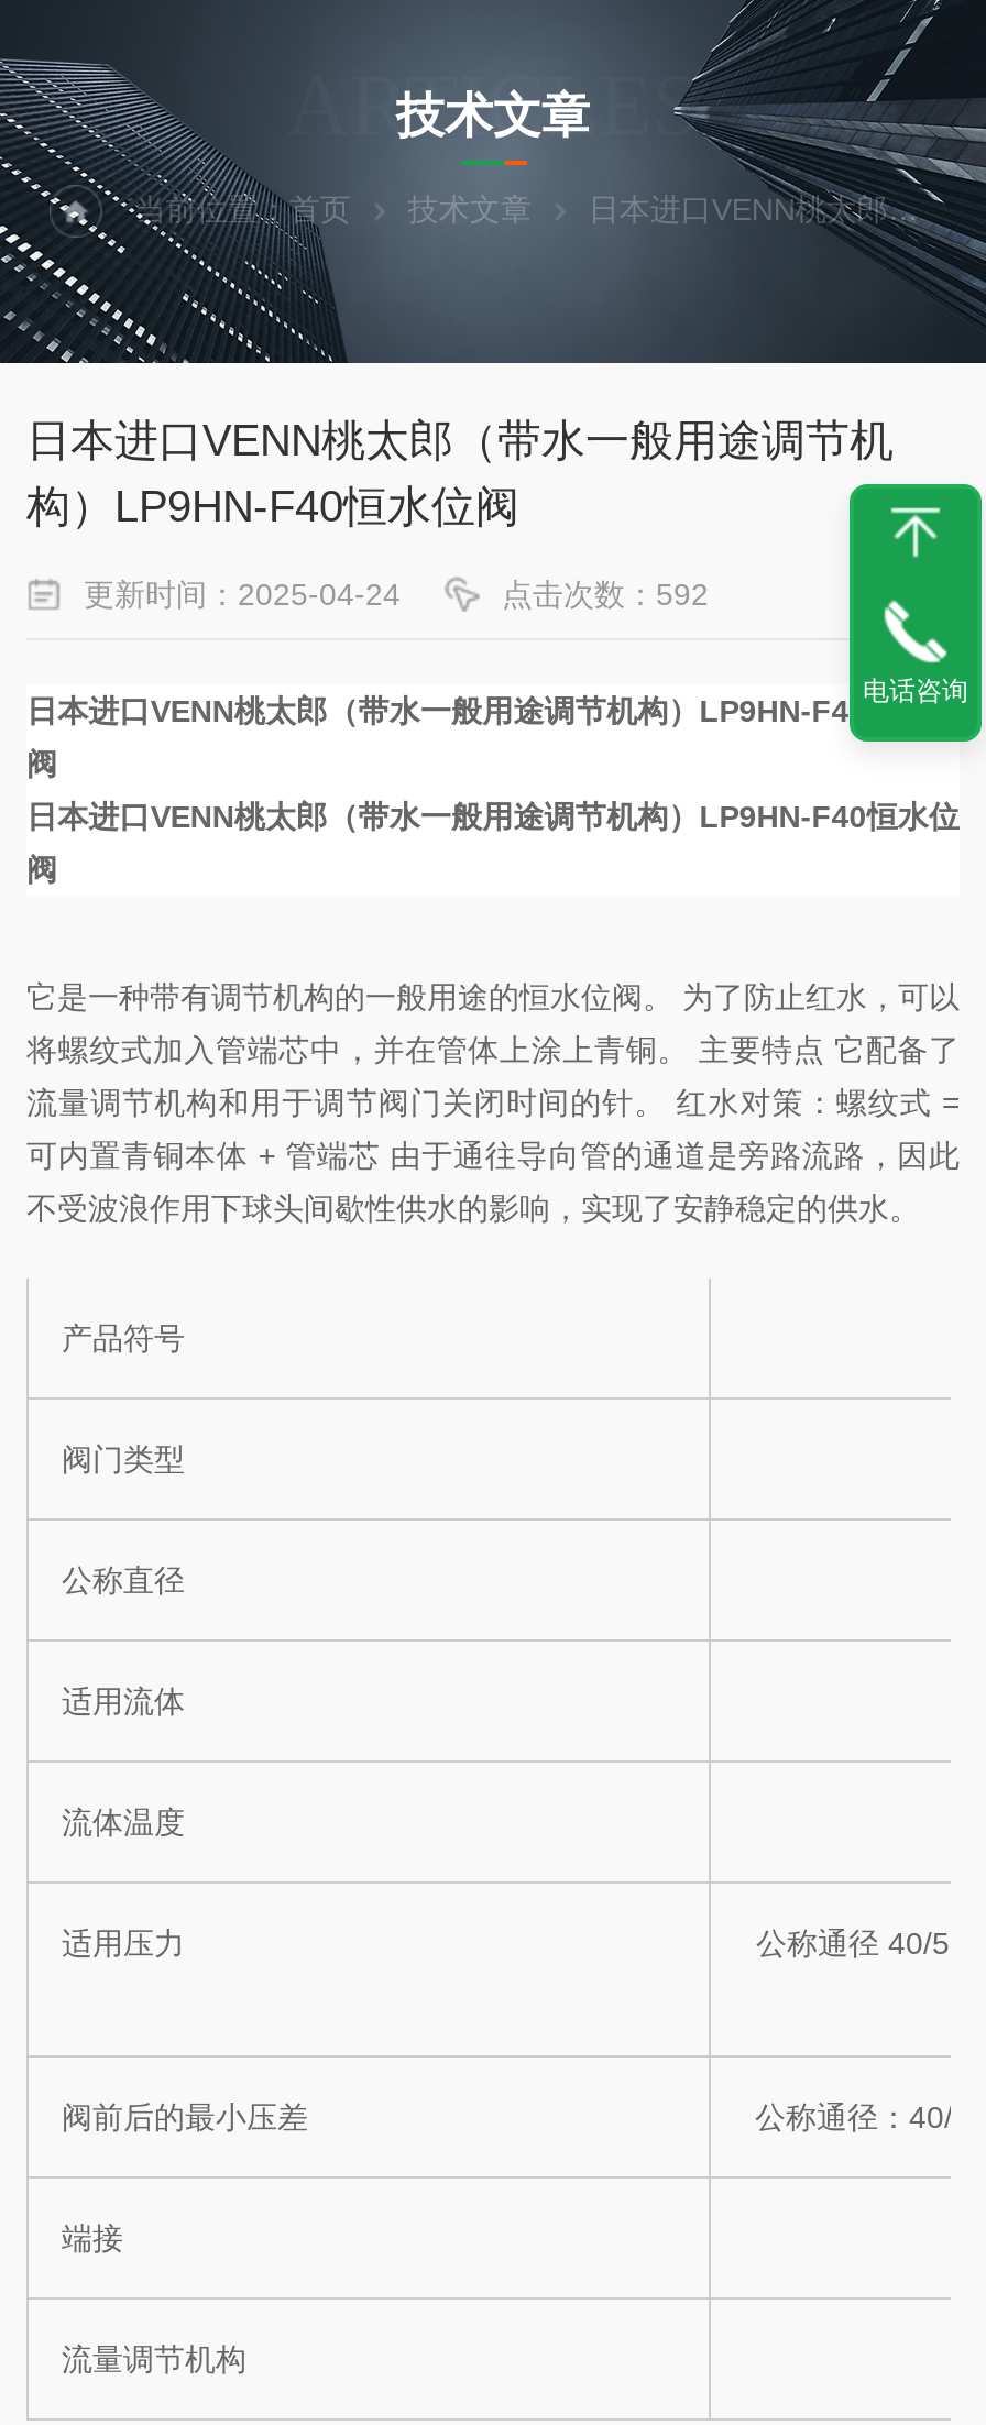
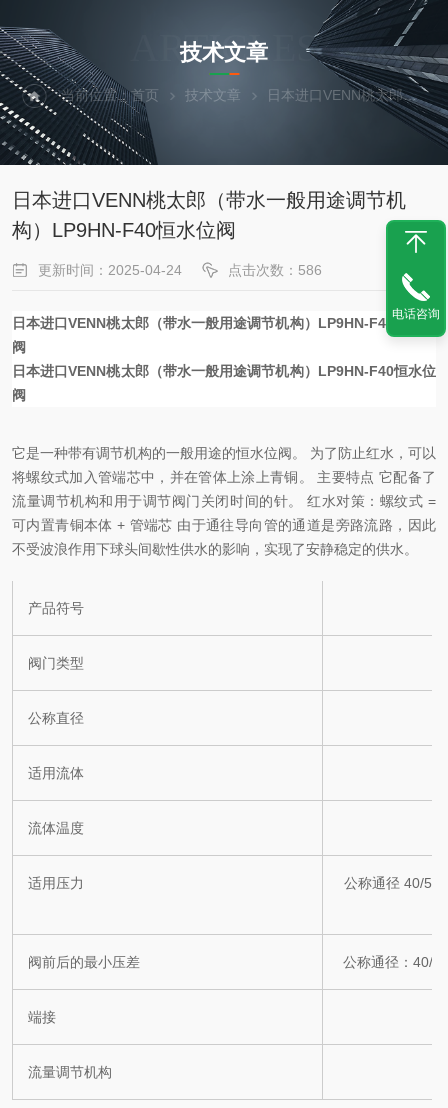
[502,577,709,612] 点击次数：592 -> [228,262,322,278] 点击次数：586

